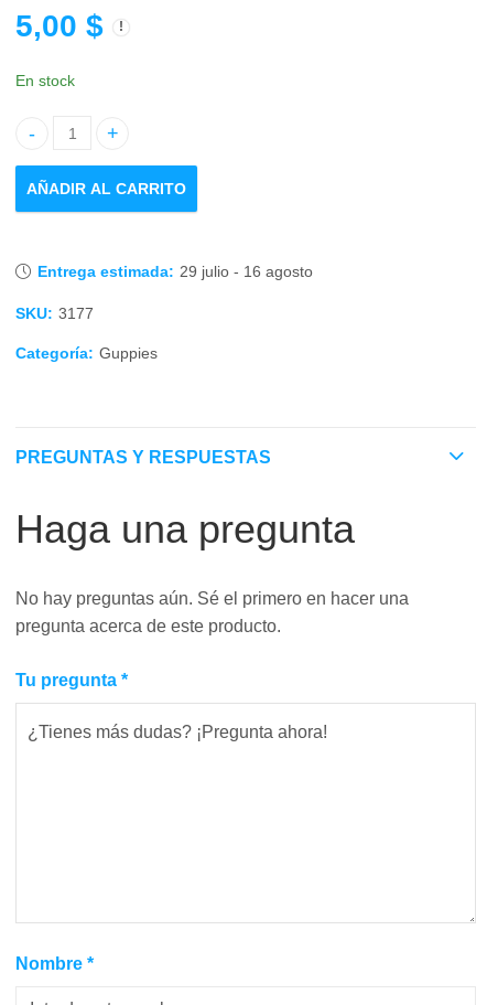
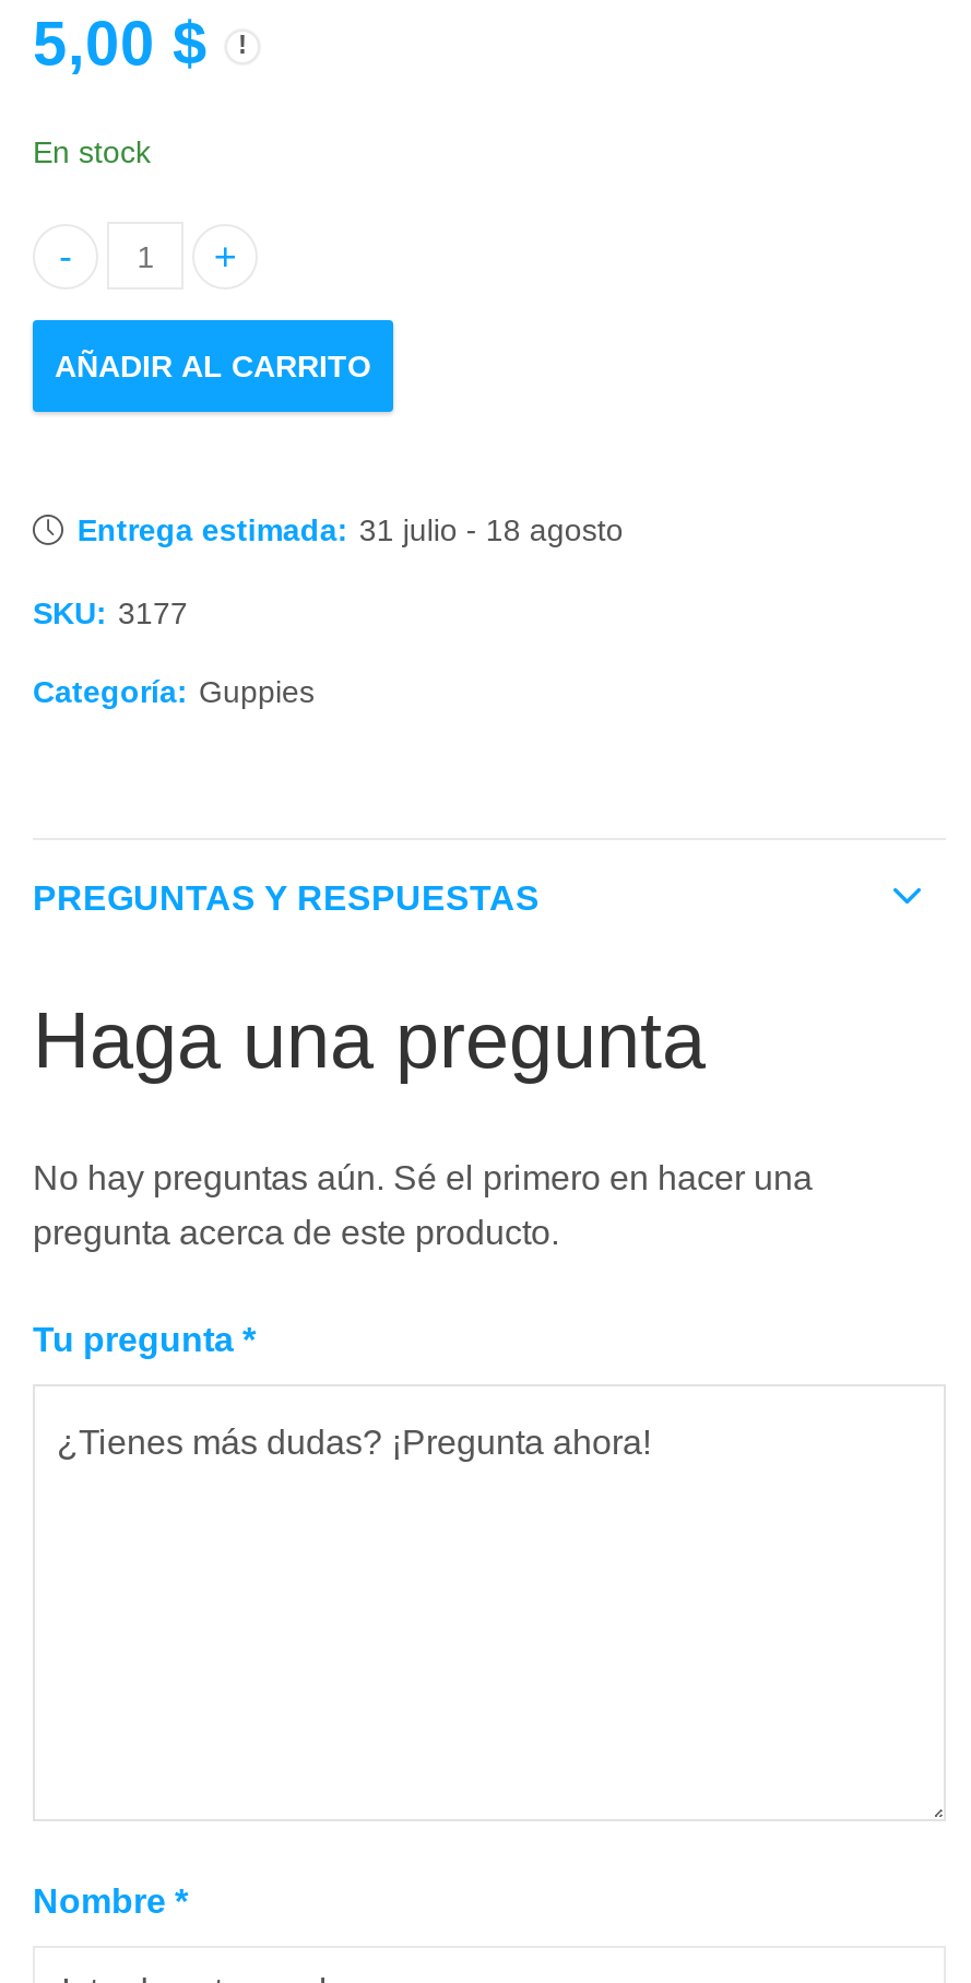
[38,263,313,280] Entrega estimada: 29 julio - 16 agosto -> [77,513,623,548] Entrega estimada: 31 julio - 18 agosto

